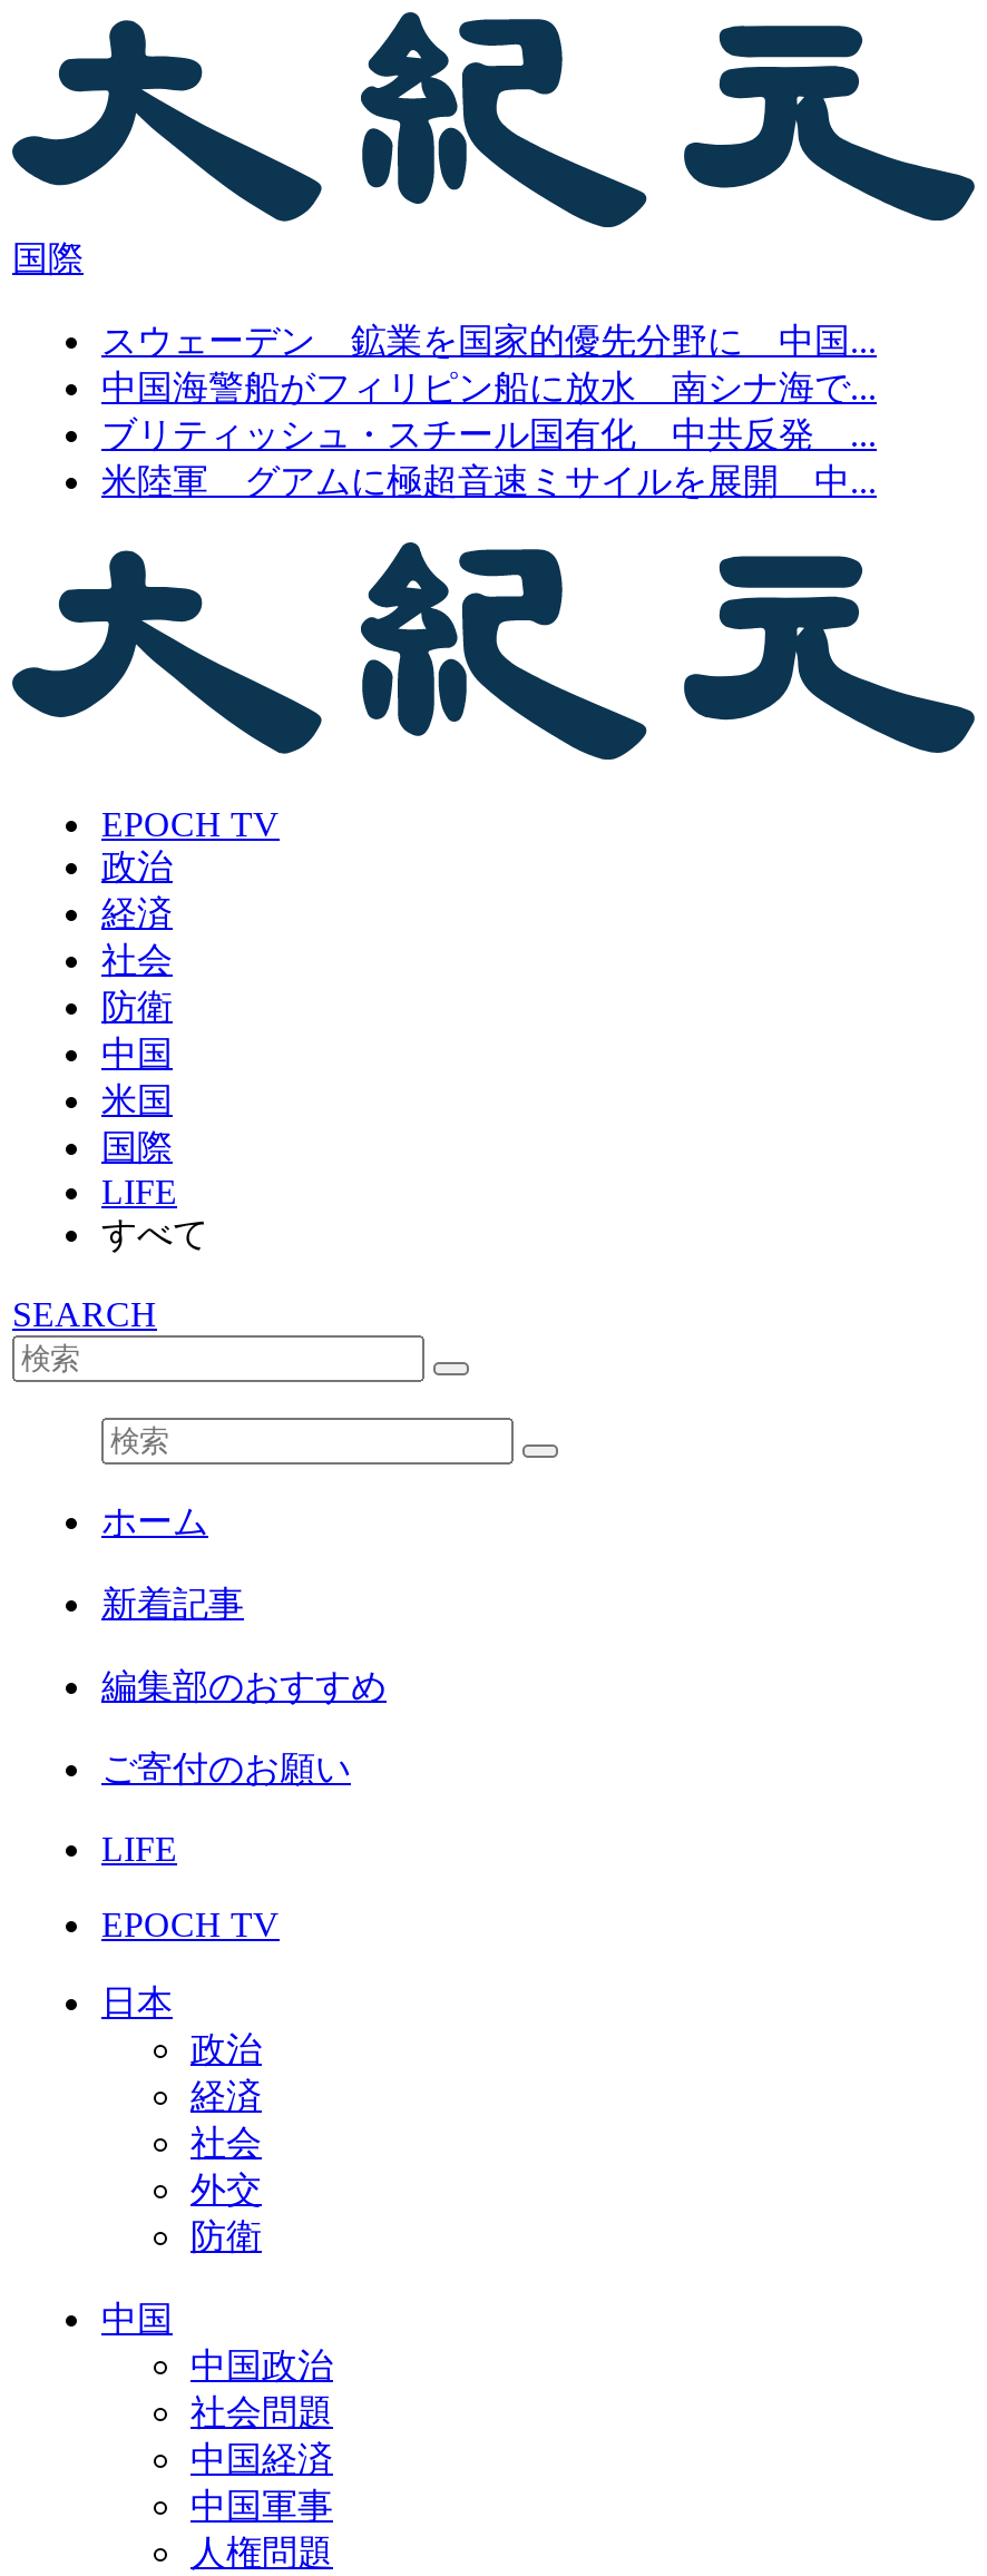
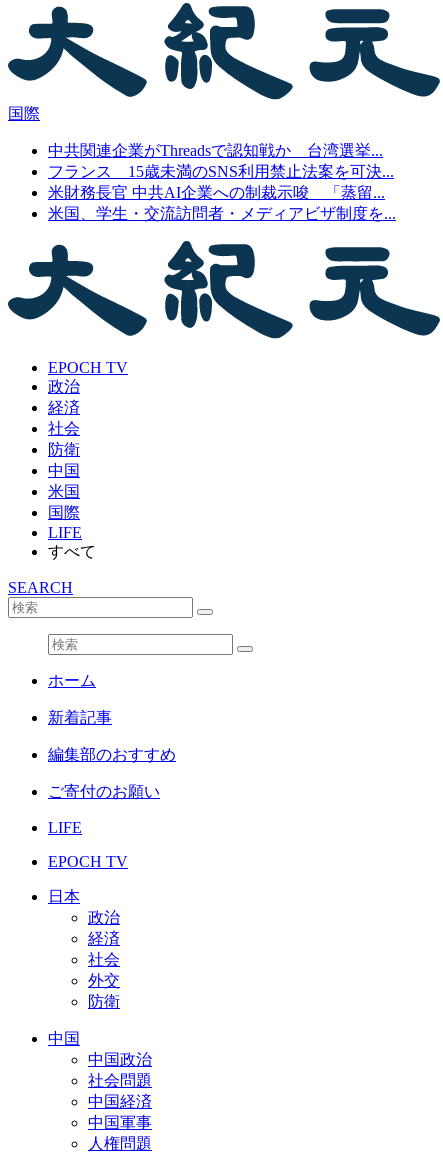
[101,323,877,501] スウェーデン 鉱業を国家的優先分野に 中国... | 中国海警船がフィリピン船に放水 南シナ海で... | ブリティッシュ・スチール国有化 中共反発 ... | 米陸軍 グアムに極超音速ミサイルを展開 中... -> [48,142,396,222] 中共関連企業がThreadsで認知戦か 台湾選挙... | フランス 15歳未満のSNS利用禁止法案を可決... | 米財務長官 中共AI企業への制裁示唆 「蒸留... | 米国、学生・交流訪問者・メディアビザ制度を...

